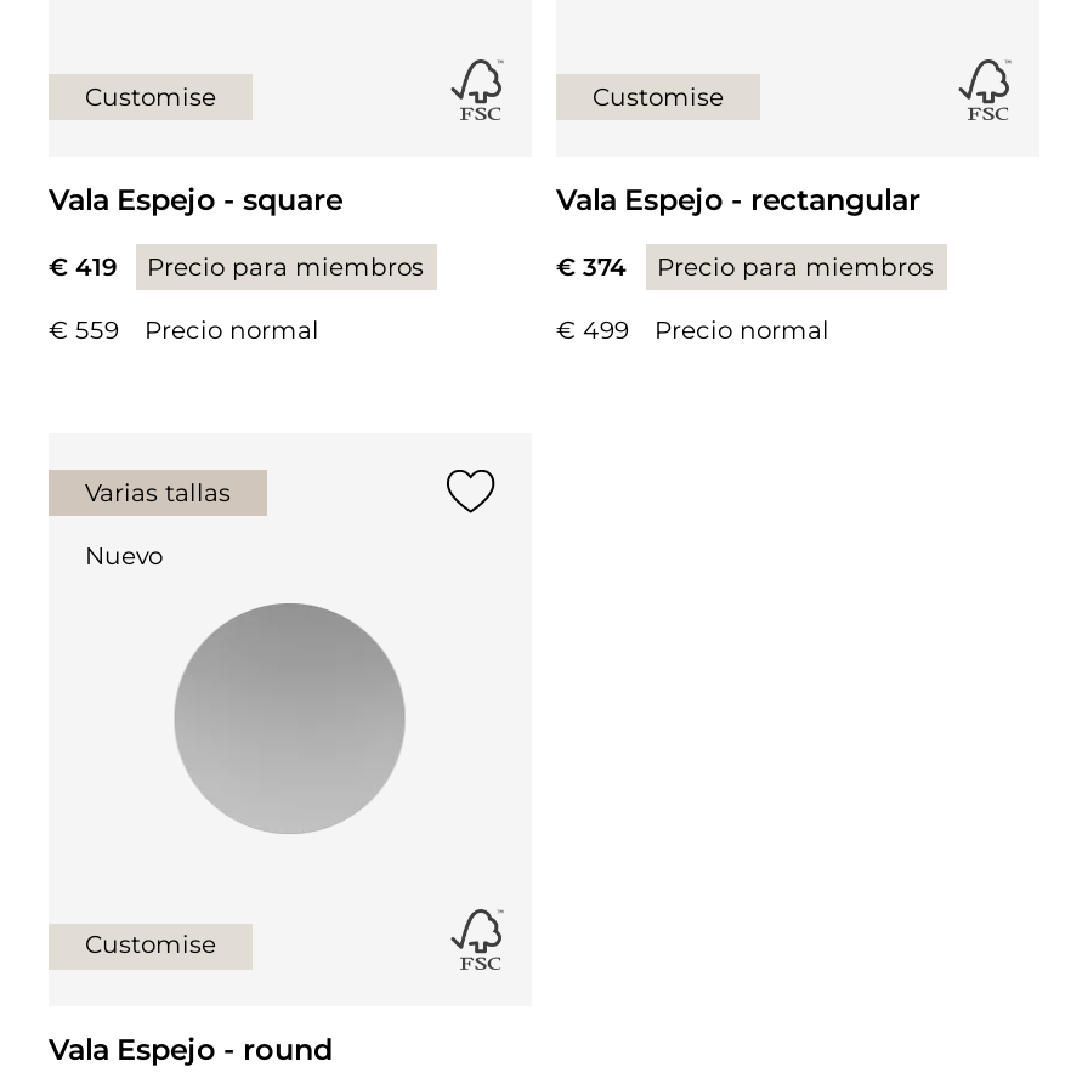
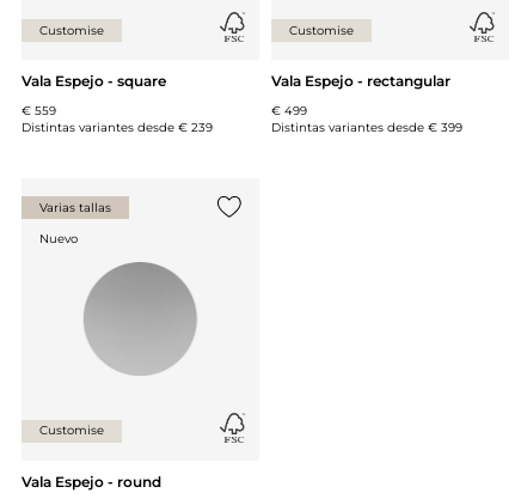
[49,251,424,283] € 419 | Precio para miembros -> none
[556,251,934,283] € 374 | Precio para miembros -> none
[144,315,319,347] Precio normal -> [22,120,213,136] Distintas variantes desde € 239
[654,315,829,347] Precio normal -> [271,120,462,136] Distintas variantes desde € 399

